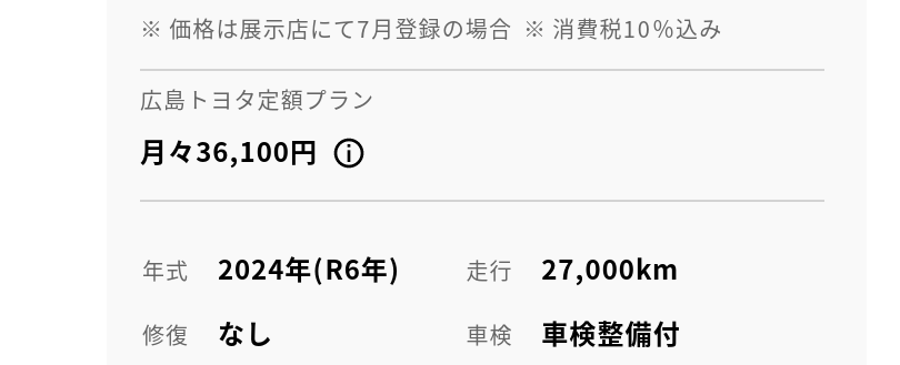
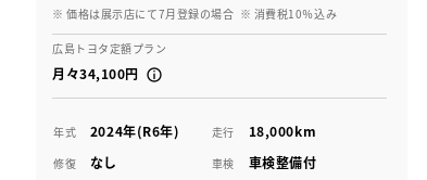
[140,132,318,170] 月々36,100円 -> [52,64,139,83] 月々34,100円
[142,248,680,285] 年式 2024年(R6年) 走行 27,000km -> [53,121,316,139] 年式 2024年(R6年) 走行 18,000km

